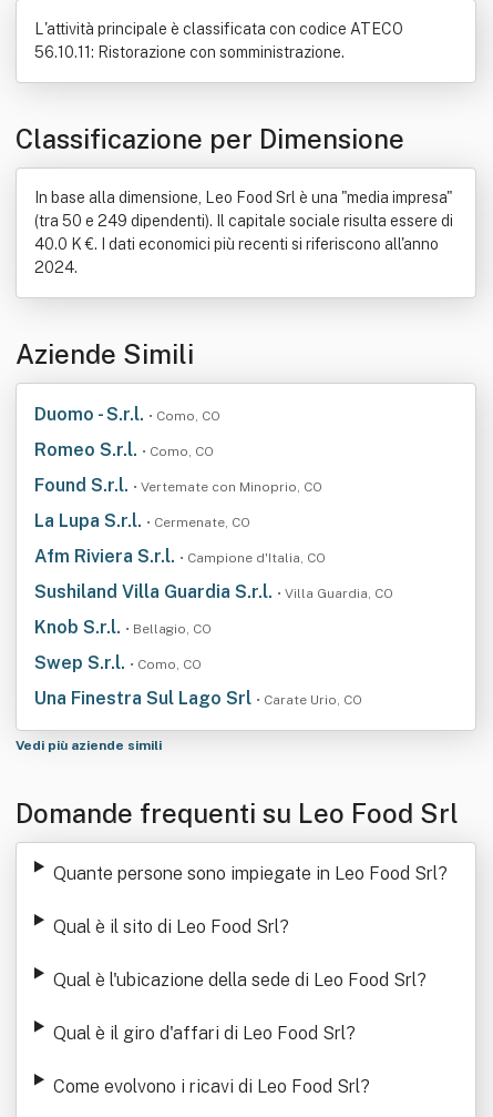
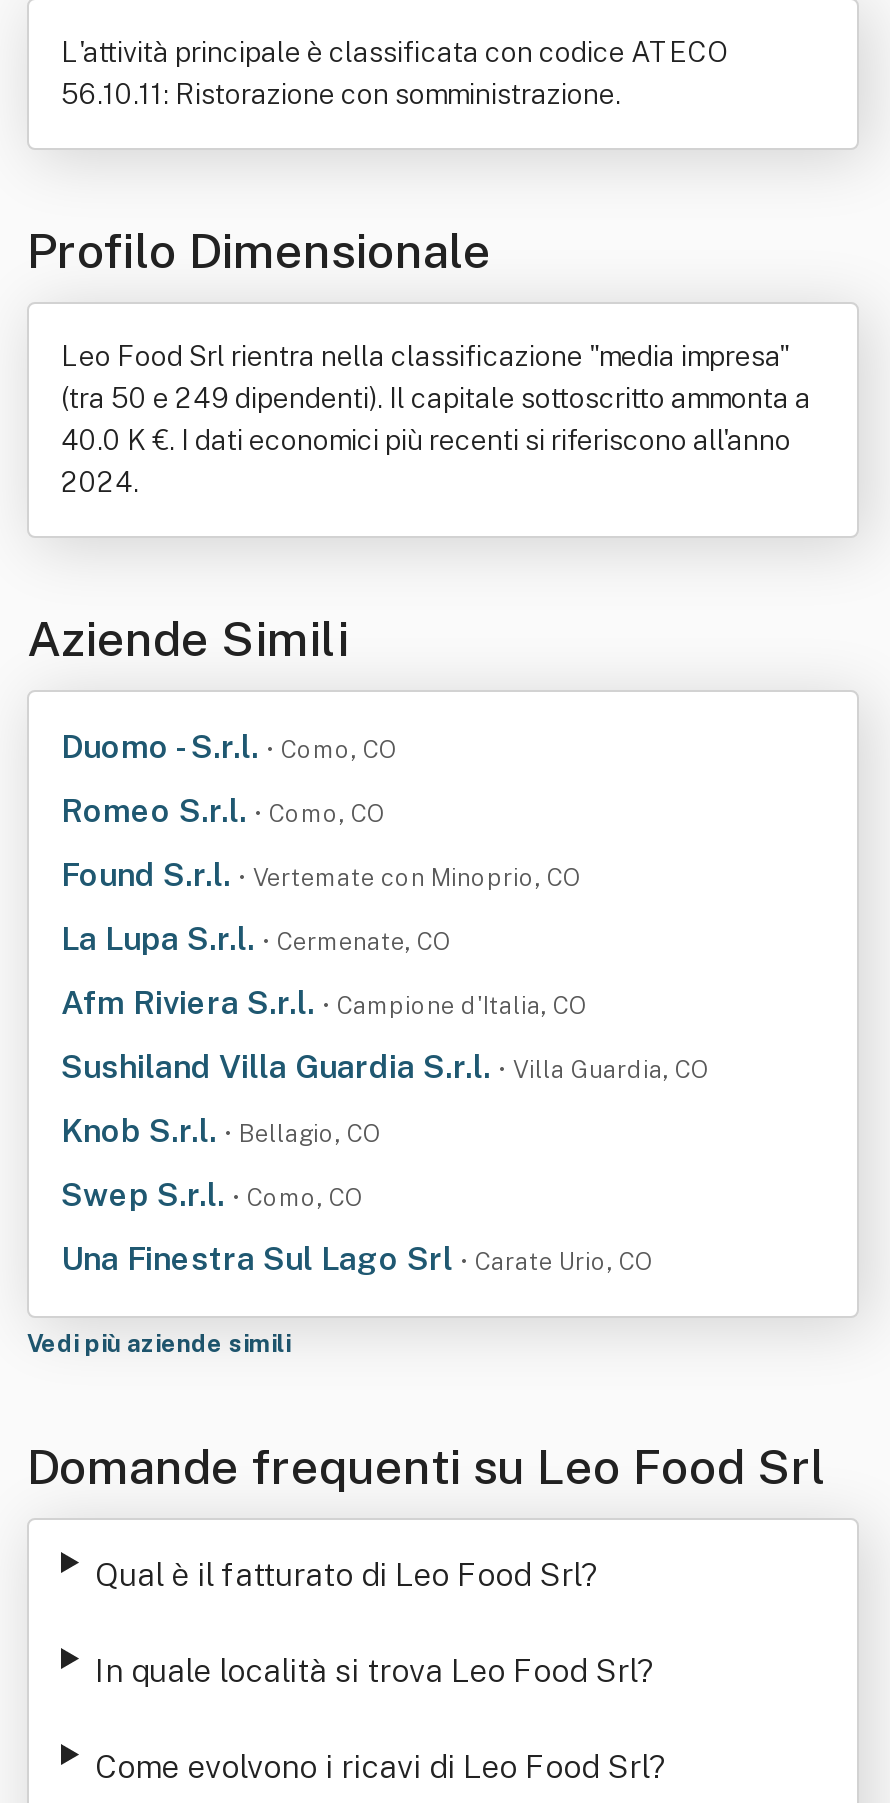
[16,123,404,154] Classificazione per Dimensione -> [27,222,491,278] Profilo Dimensionale
[34,189,453,230] In base alla dimensione, Leo Food Srl è una "media impresa" | (tra 50 e 249 dipendenti). Il capitale sociale risulta essere di -> [61,340,811,414] Leo Food Srl rientra nella classificazione "media impresa" | (tra 50 e 249 dipendenti). Il capitale sottoscritto ammonta a
[53,863,447,1044] Quante persone sono impiegate in Leo Food Srl? | Qual è il sito di Leo Food Srl? | Qual è l'ubicazione della sede di Leo Food Srl? | Qual è il giro d'affari di Leo Food Srl? -> [95,1556,655,1690] Qual è il fatturato di Leo Food Srl? | In quale località si trova Leo Food Srl?

